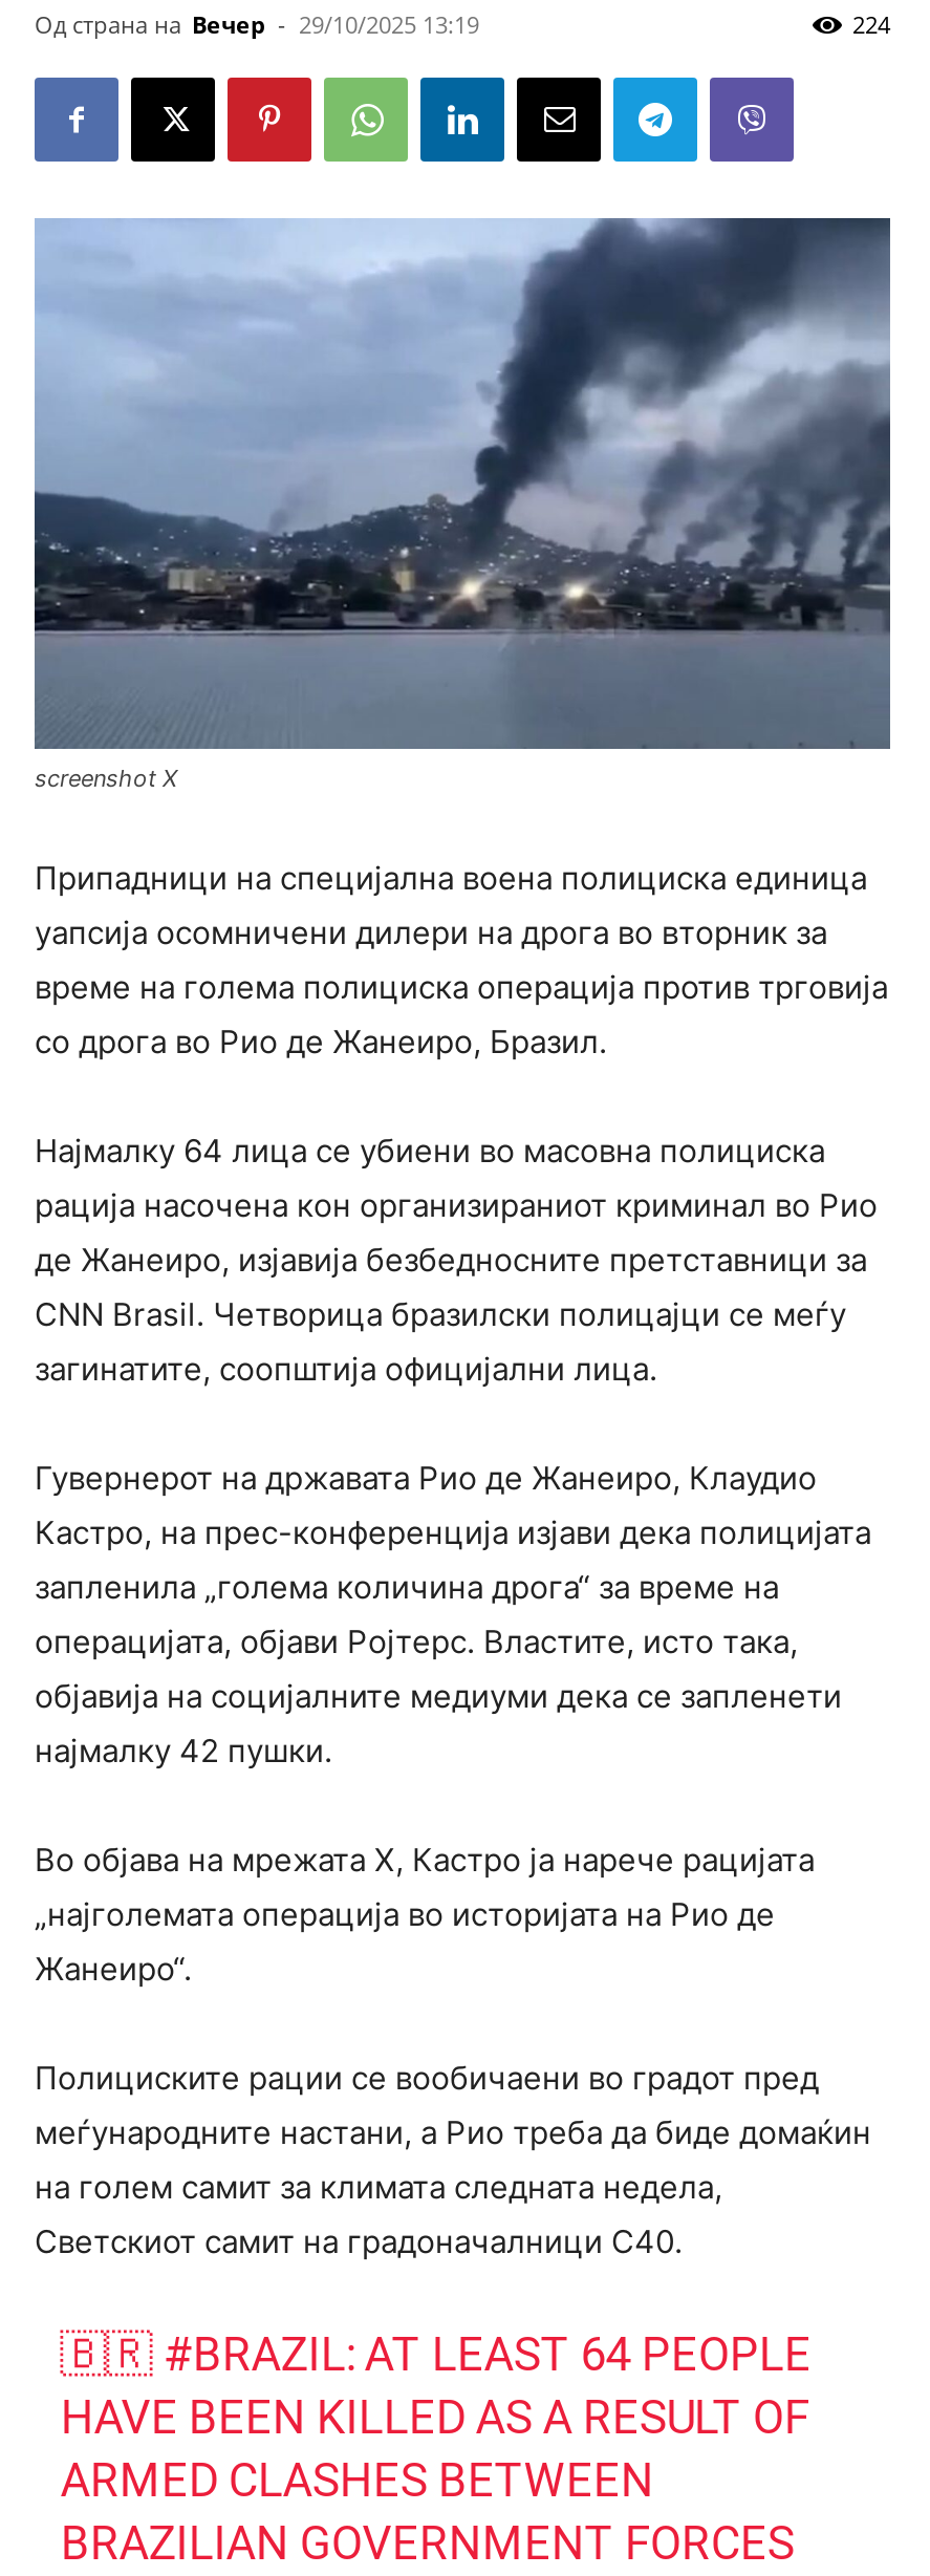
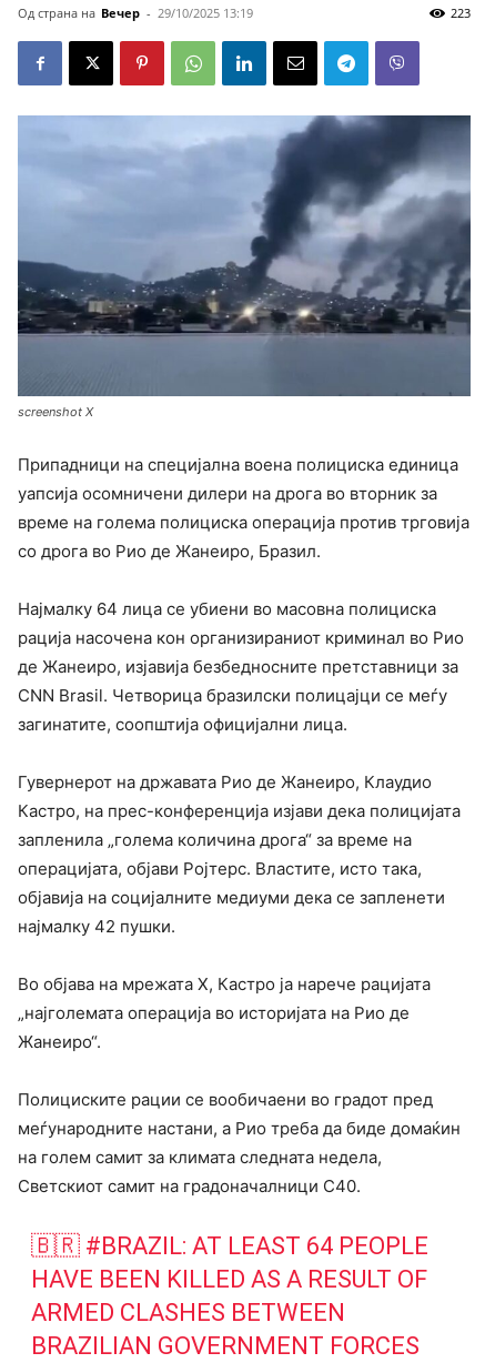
[852,8,890,40] 224 -> [451,4,471,21] 223

